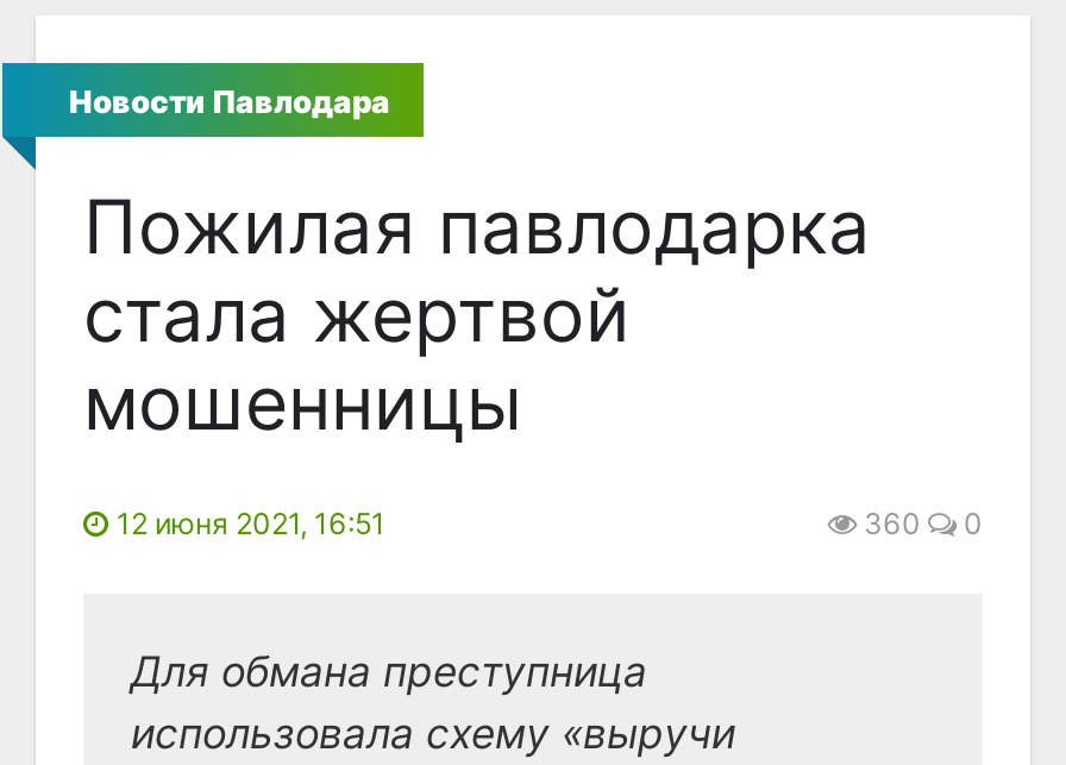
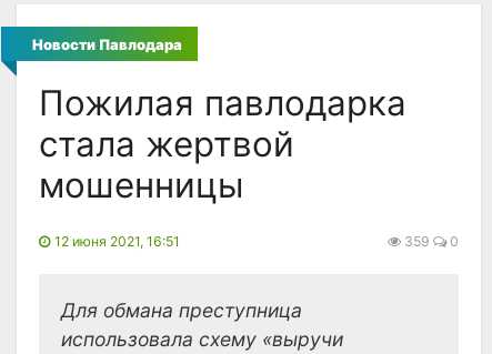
[857,506,983,542] 360 0 -> [401,233,459,250] 359 0

